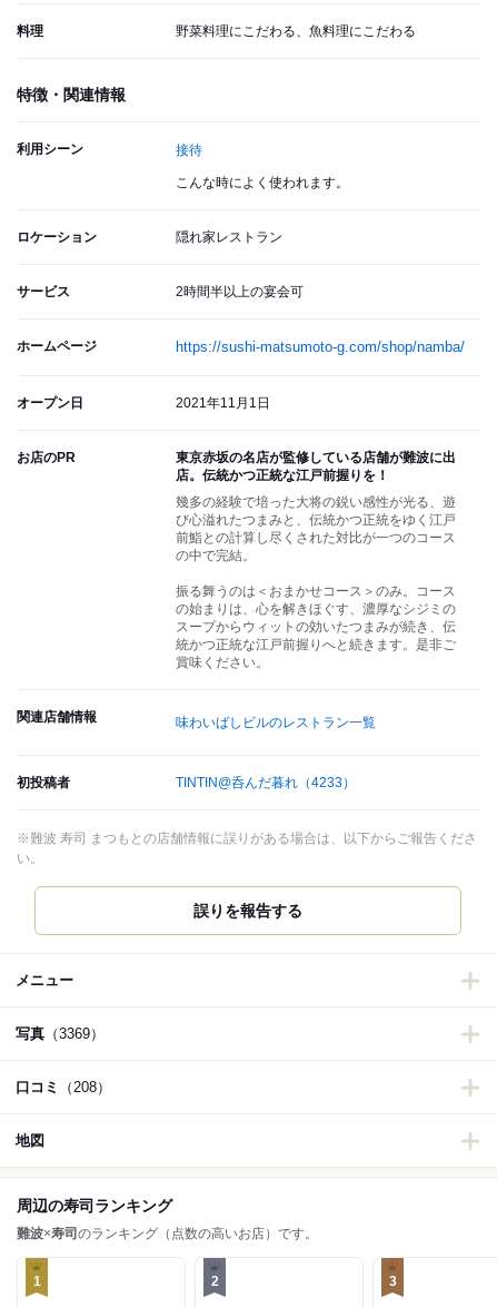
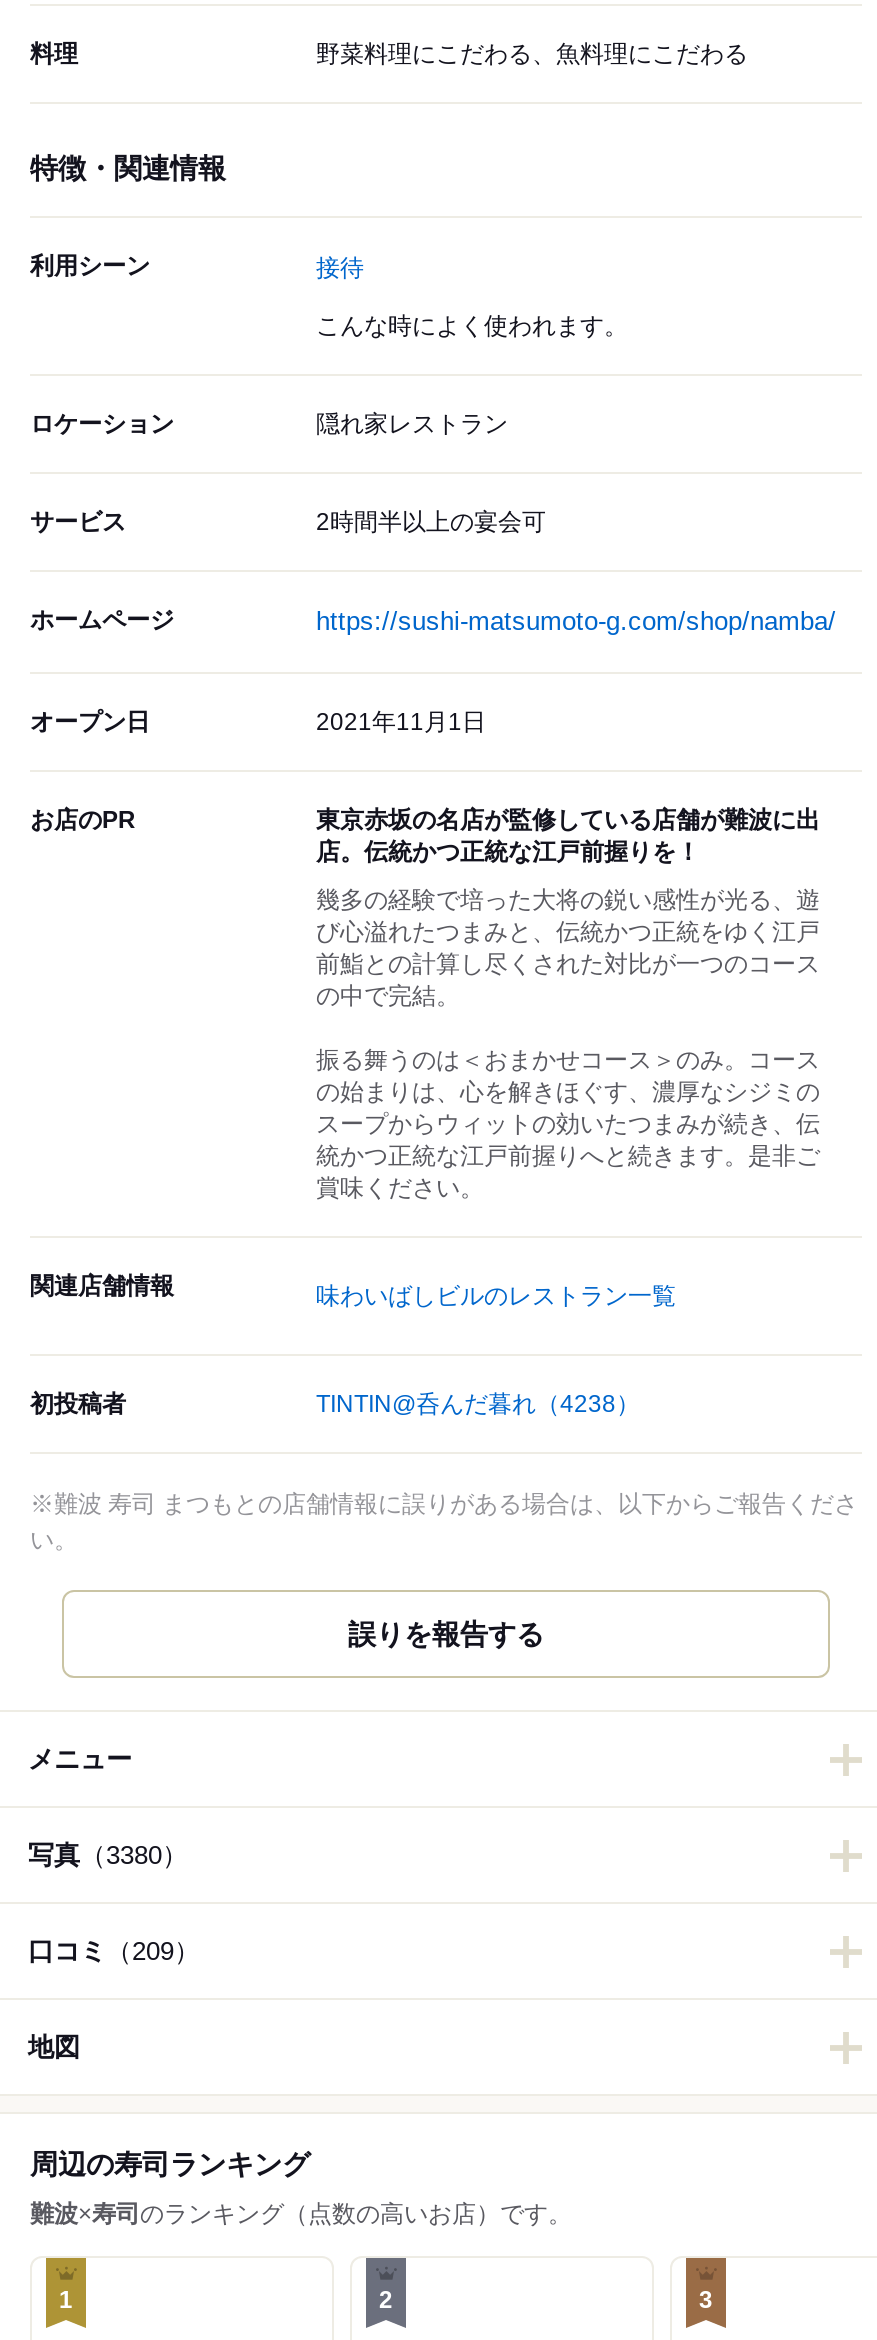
[176,775,356,791] TINTIN@呑んだ暮れ（4233） -> [316,1391,640,1419] TINTIN@呑んだ暮れ（4238）
[16,1026,105,1042] 写真（3369） -> [28,1841,188,1871] 写真（3380）
[16,1079,111,1096] 口コミ（208） -> [28,1937,200,1967] 口コミ（209）

